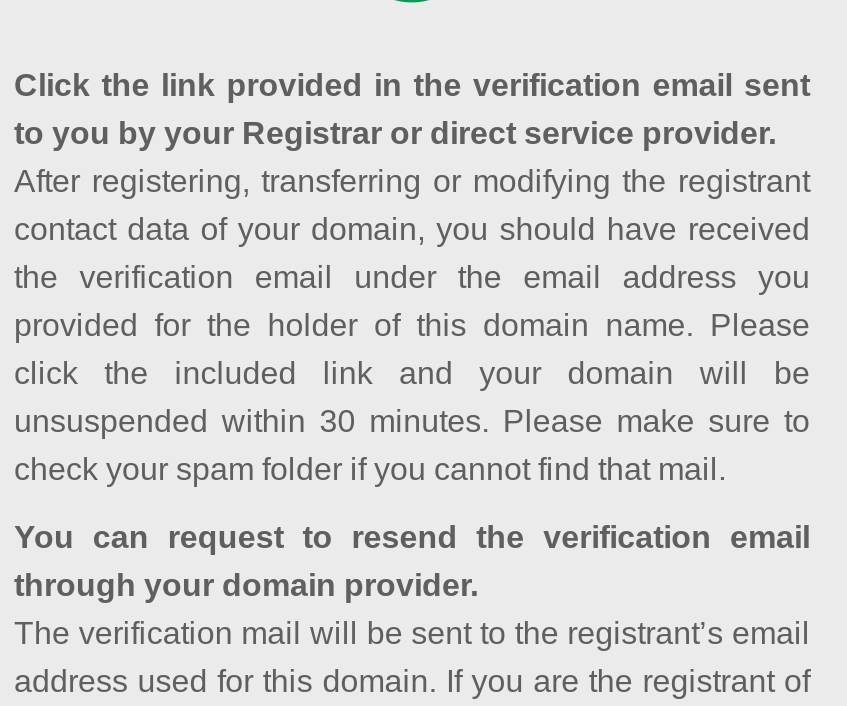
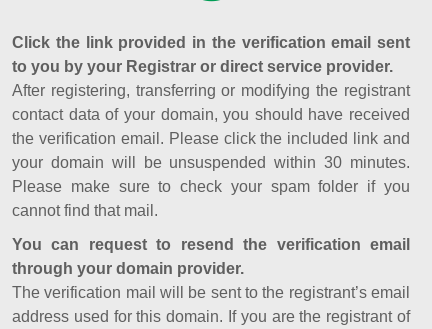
[14,260,810,486] the verification email under the email address you | provided for the holder of this domain name. Please | click the included link and your domain will be | unsuspended within 30 minutes. Please make sure to | check your spam folder if you cannot find that mail. -> [12,130,410,219] the verification email. Please click the included link and | your domain will be unsuspended within 30 minutes. | Please make sure to check your spam folder if you | cannot find that mail.

